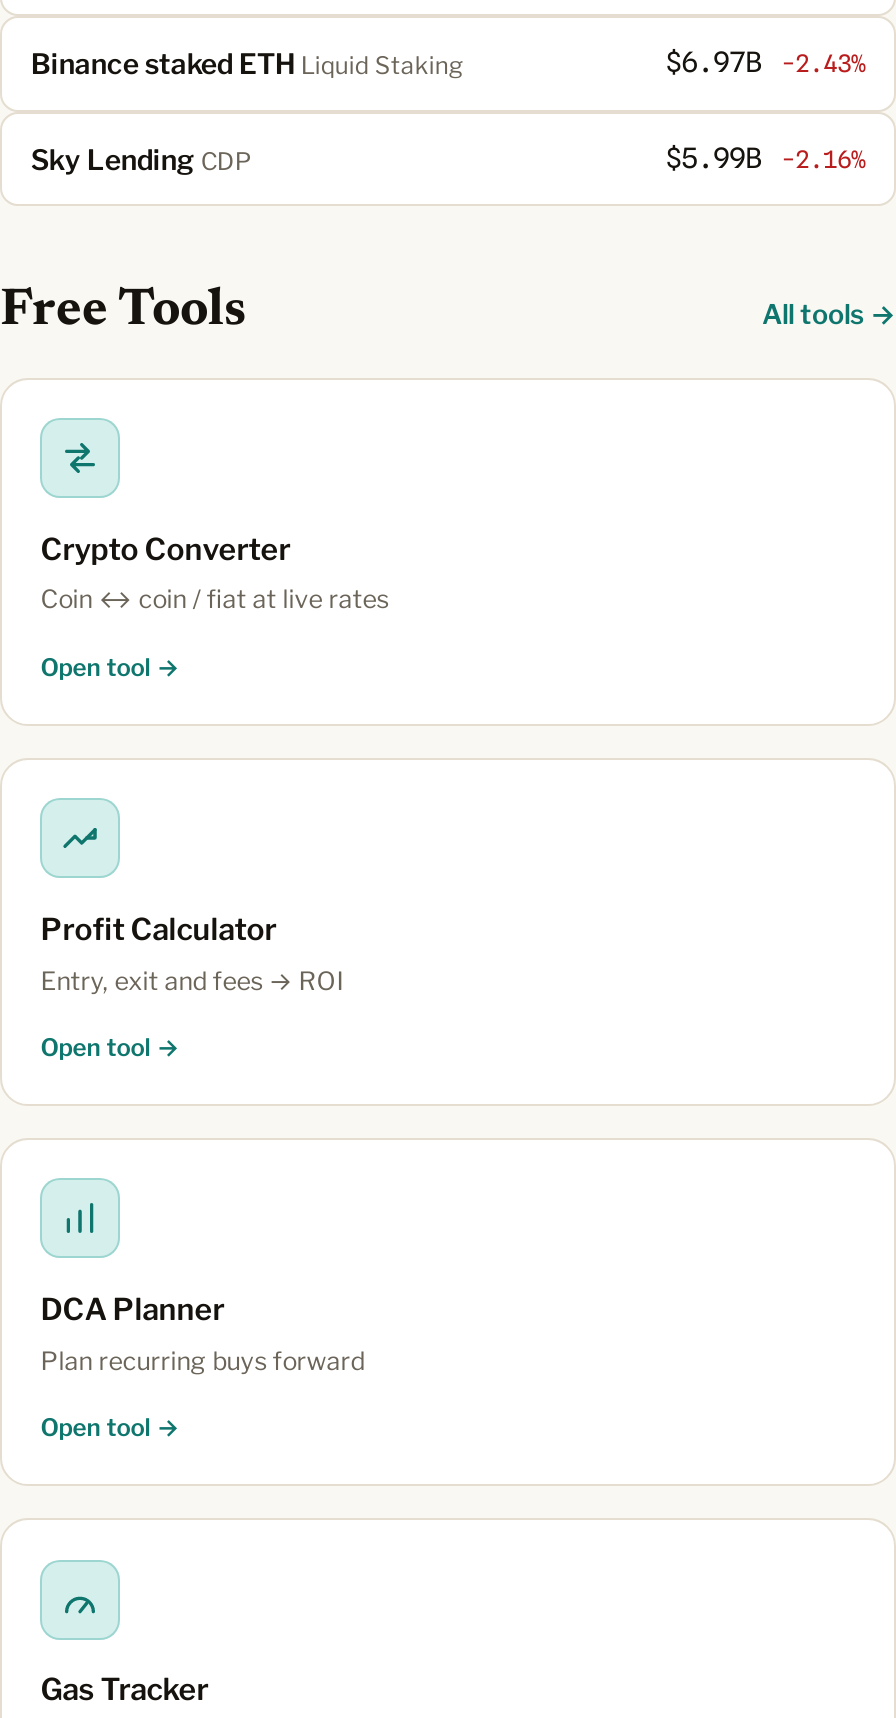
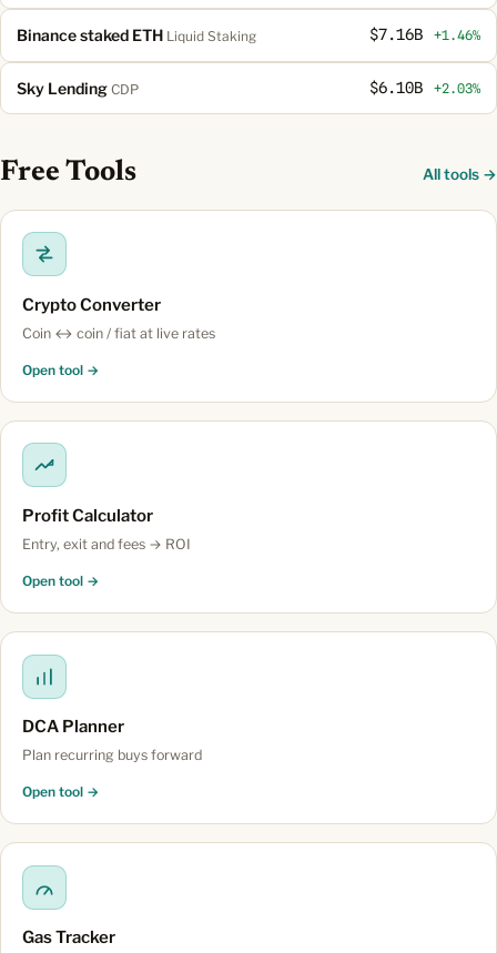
[665,47,865,79] $6.97B | -2.43% -> [369,26,480,44] $7.16B | +1.46%
[665,142,865,174] $5.99B | -2.16% -> [369,79,480,96] $6.10B | +2.03%

